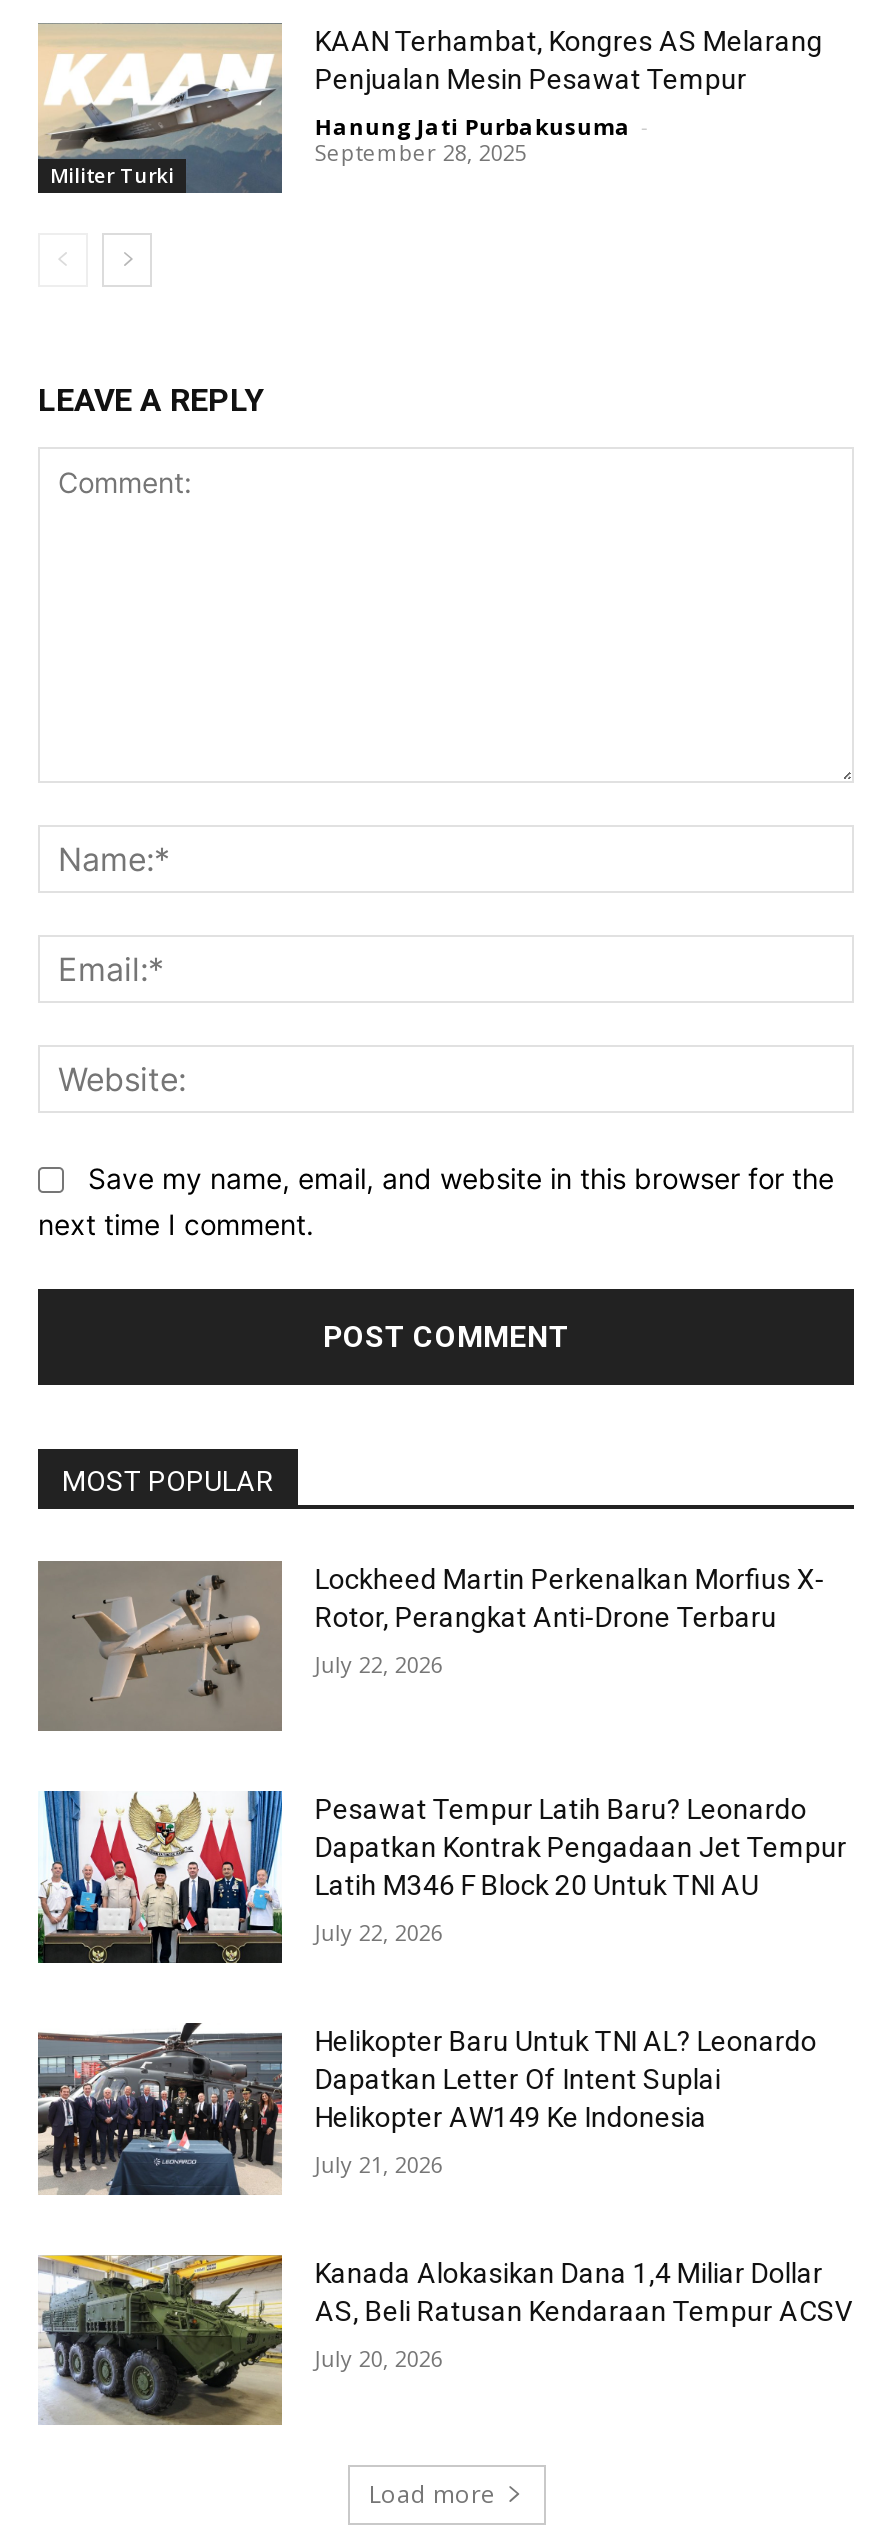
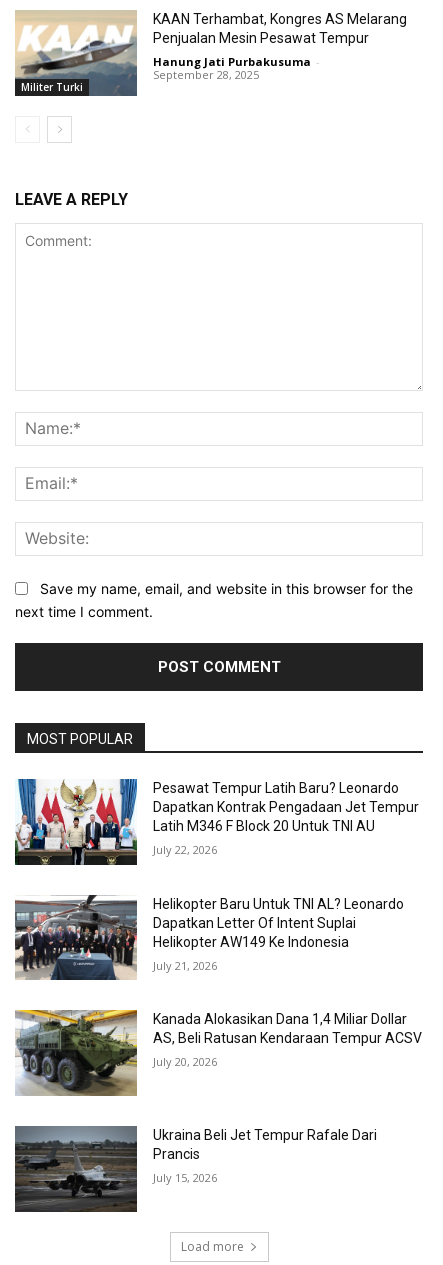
[36,1560,825,1730] [image] | Lockheed Martin Perkenalkan Morfius X- | Rotor, Perangkat Anti-Drone Terbaru | July 22, 2026 -> none
moved [34,1788,853,2372] -> [13,777,422,1069]: [image] | Pesawat Tempur Latih Baru? Leonardo | Dapatkan Kontrak Pengadaan Jet Tempur | ... | AS, Beli Ratusan Kendaraan Tempur ACSV | July 20, 2026
none -> [14,1125,377,1213] [image] | Ukraina Beli Jet Tempur Rafale Dari | Prancis | July 15, 2026

